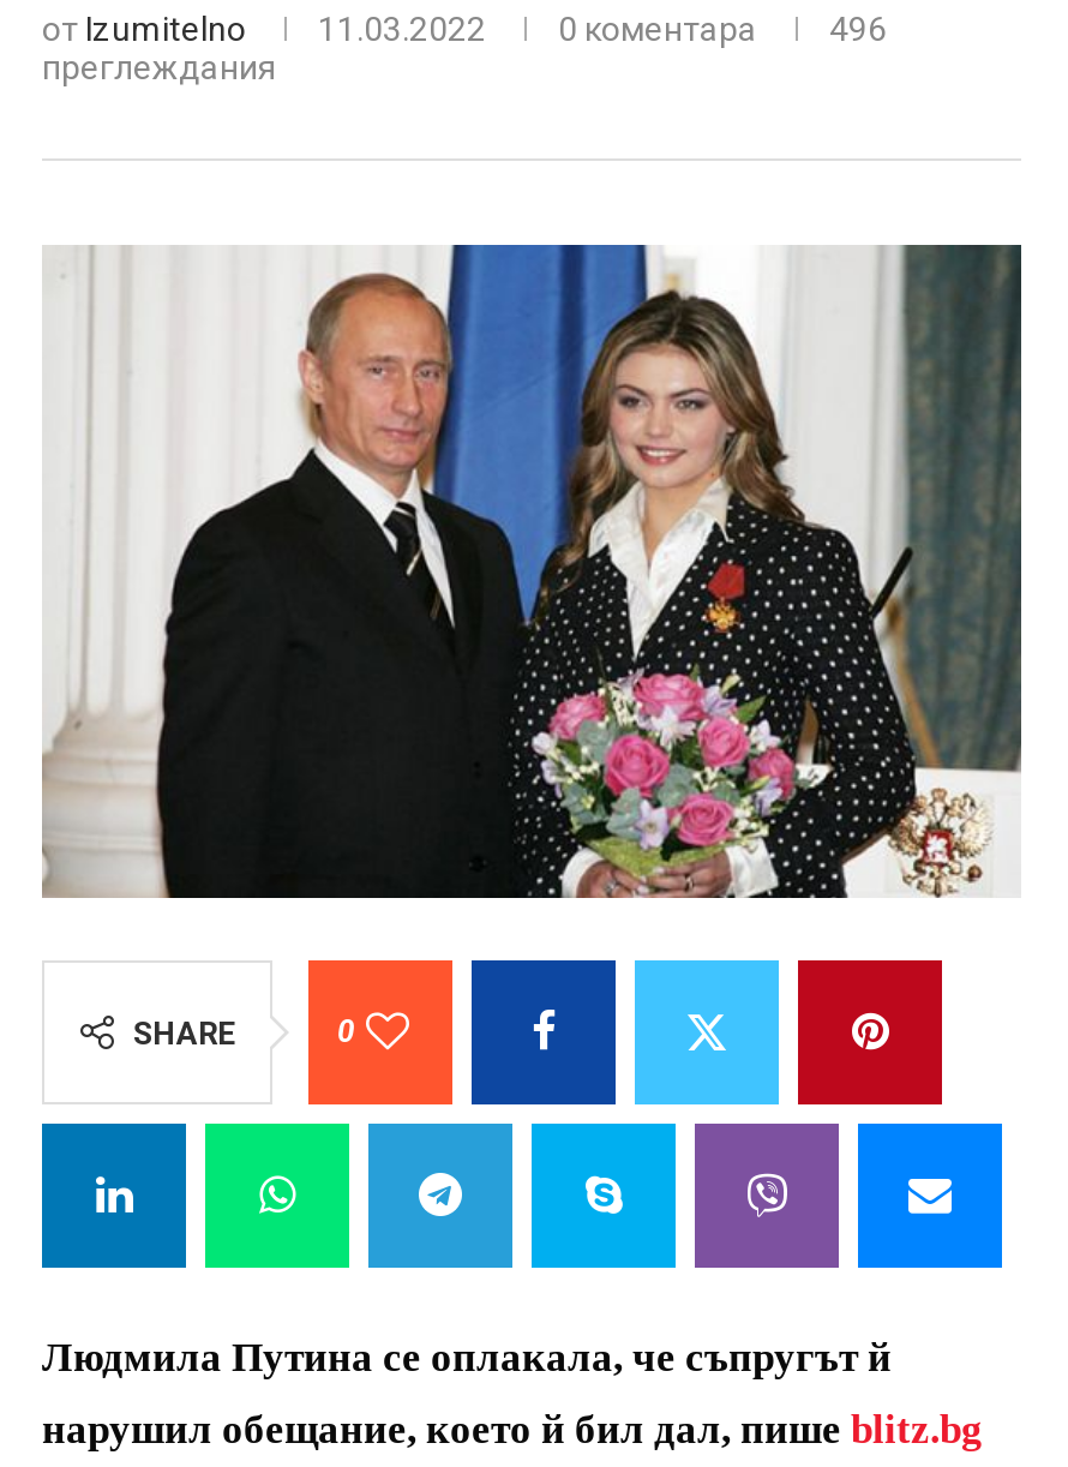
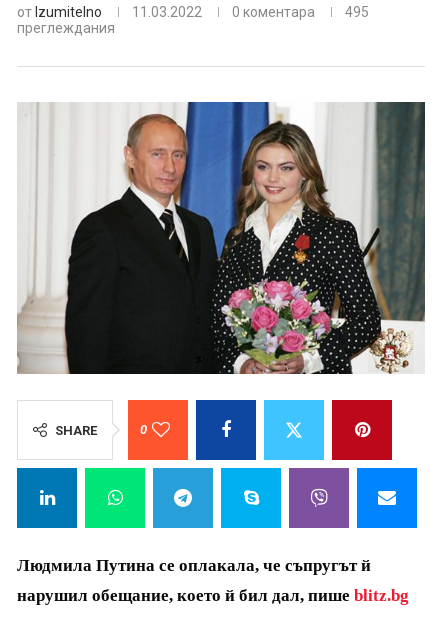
[42,10,887,48] от Izumitelno 11.03.2022 0 коментара 496 -> [17,4,369,20] от Izumitelno 11.03.2022 0 коментара 495

